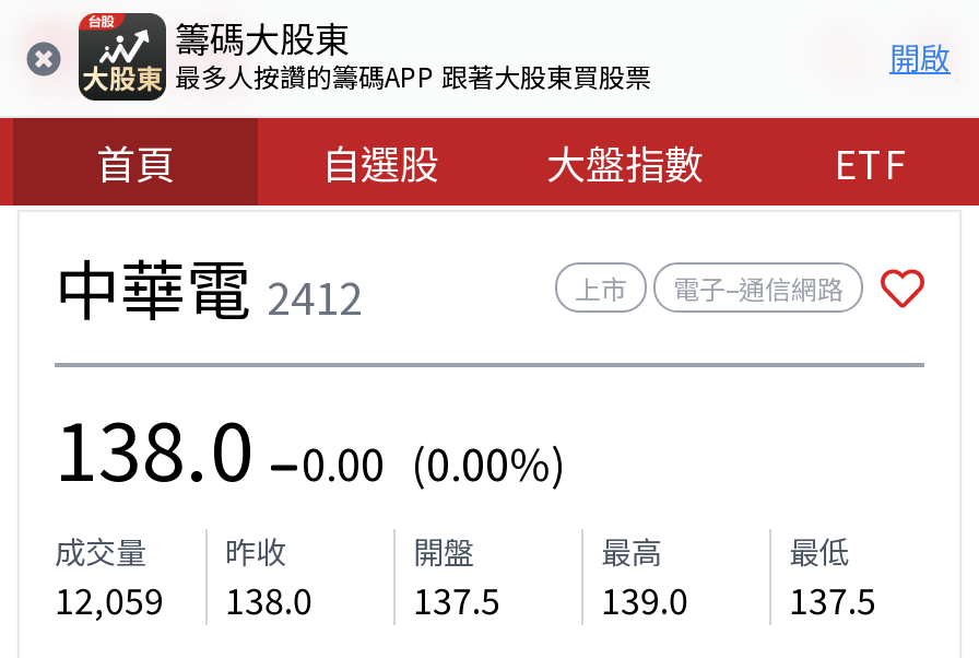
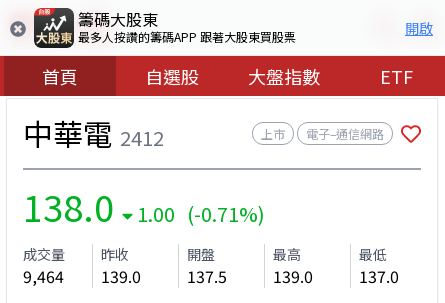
[55,389,566,503] 138.0 0.00 (0.00%) -> [23,180,265,232] 138.0 1.00 (-0.71%)
[55,573,164,625] 12,059 -> [23,264,64,288] 9,464
[225,573,312,625] 138.0 -> [101,264,141,288] 139.0
[789,573,876,625] 137.5 -> [359,264,399,288] 137.0

